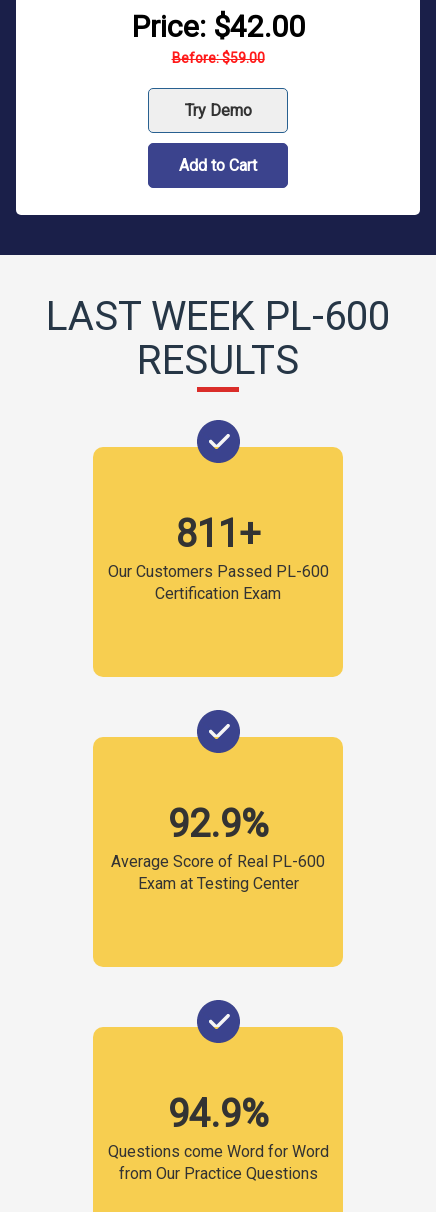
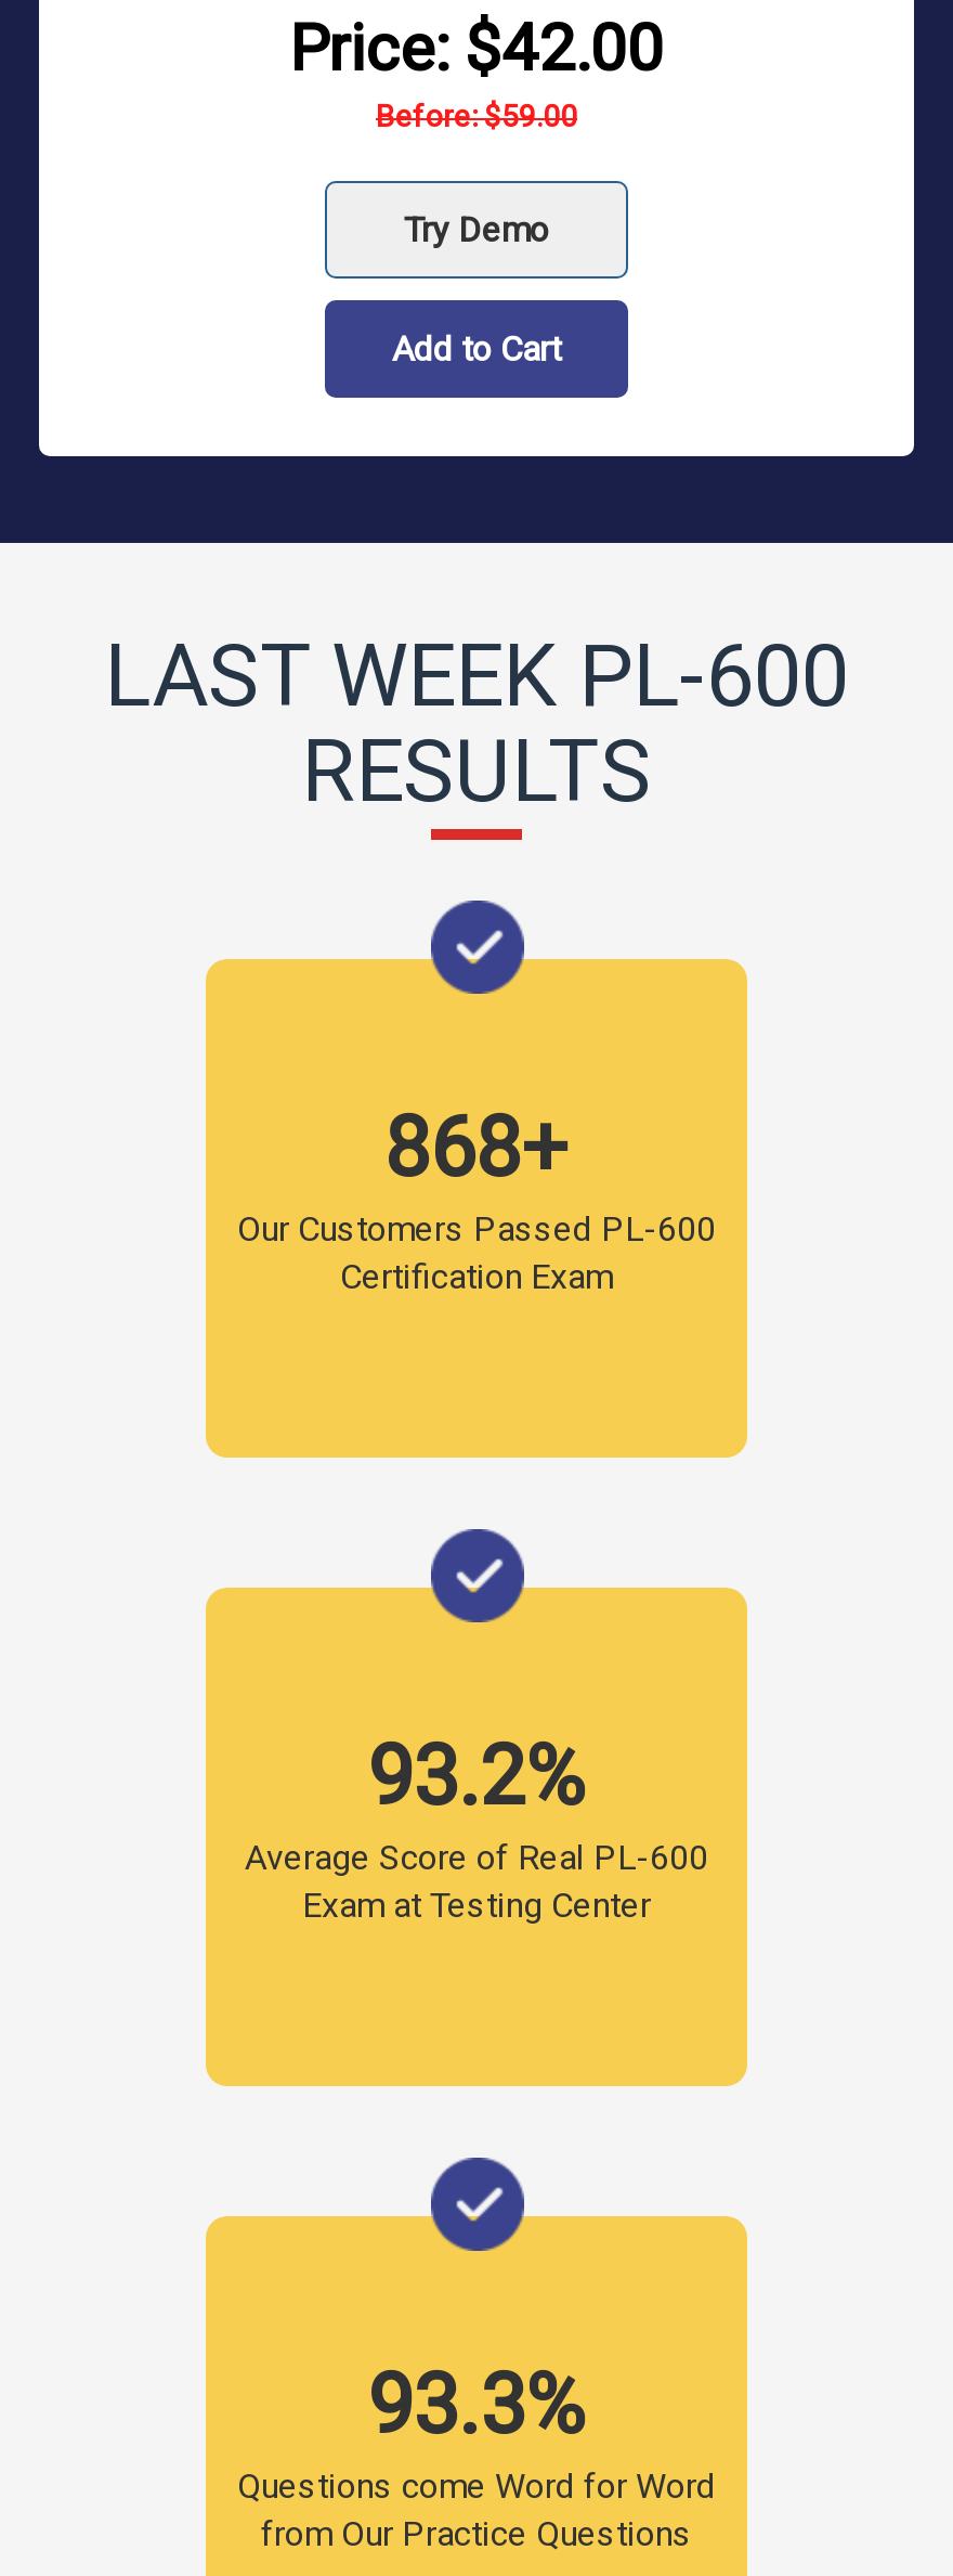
[175,512,260,556] 811+ -> [384,1100,569,1195] 868+
[167,802,268,846] 92.9% -> [367,1729,586,1824] 93.2%
[167,1092,268,1136] 94.9% -> [367,2357,586,2452] 93.3%

